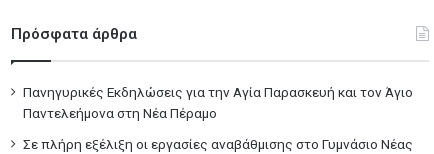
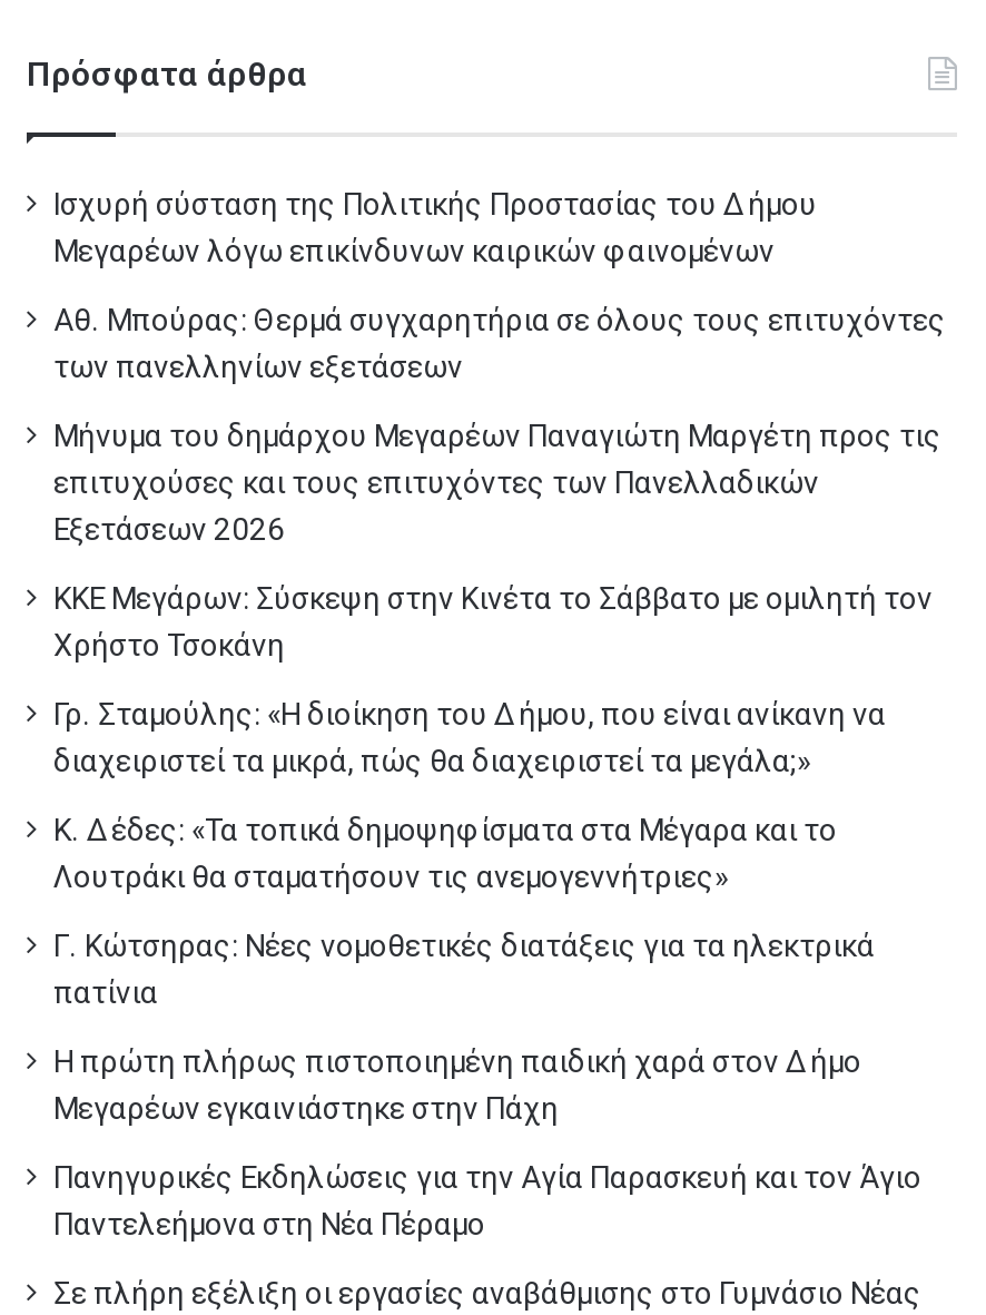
none -> [53,185,946,1125] Ισχυρή σύσταση της Πολιτικής Προστασίας του Δήμου | Μεγαρέων λόγω επικίνδυνων καιρικών φαινομένων | Αθ. Μπούρας: Θερμά συγχαρητήρια σε όλους τους επιτυχόντες | των πανελληνίων εξετάσεων | Μήνυμα του δημάρχου Μεγαρέων Παναγιώτη Μαργέτη προς τις | επιτυχούσες και τους επιτυχόντες των Πανελλαδικών | Εξετάσεων 2026 | ΚΚΕ Μεγάρων: Σύσκεψη στην Κινέτα το Σάββατο με ομιλητή τον | Χρήστο Τσοκάνη | Γρ. Σταμούλης: «Η διοίκηση του Δήμου, που είναι ανίκανη να | διαχειριστεί τα μικρά, πώς θα διαχειριστεί τα μεγάλα;» | Κ. Δέδες: «Τα τοπικά δημοψηφίσματα στα Μέγαρα και το | Λουτράκι θα σταματήσουν τις ανεμογεννήτριες» | Γ. Κώτσηρας: Νέες νομοθετικές διατάξεις για τα ηλεκτρικά | πατίνια | Η πρώτη πλήρως πιστοποιημένη παιδική χαρά στον Δήμο | Μεγαρέων εγκαινιάστηκε στην Πάχη

